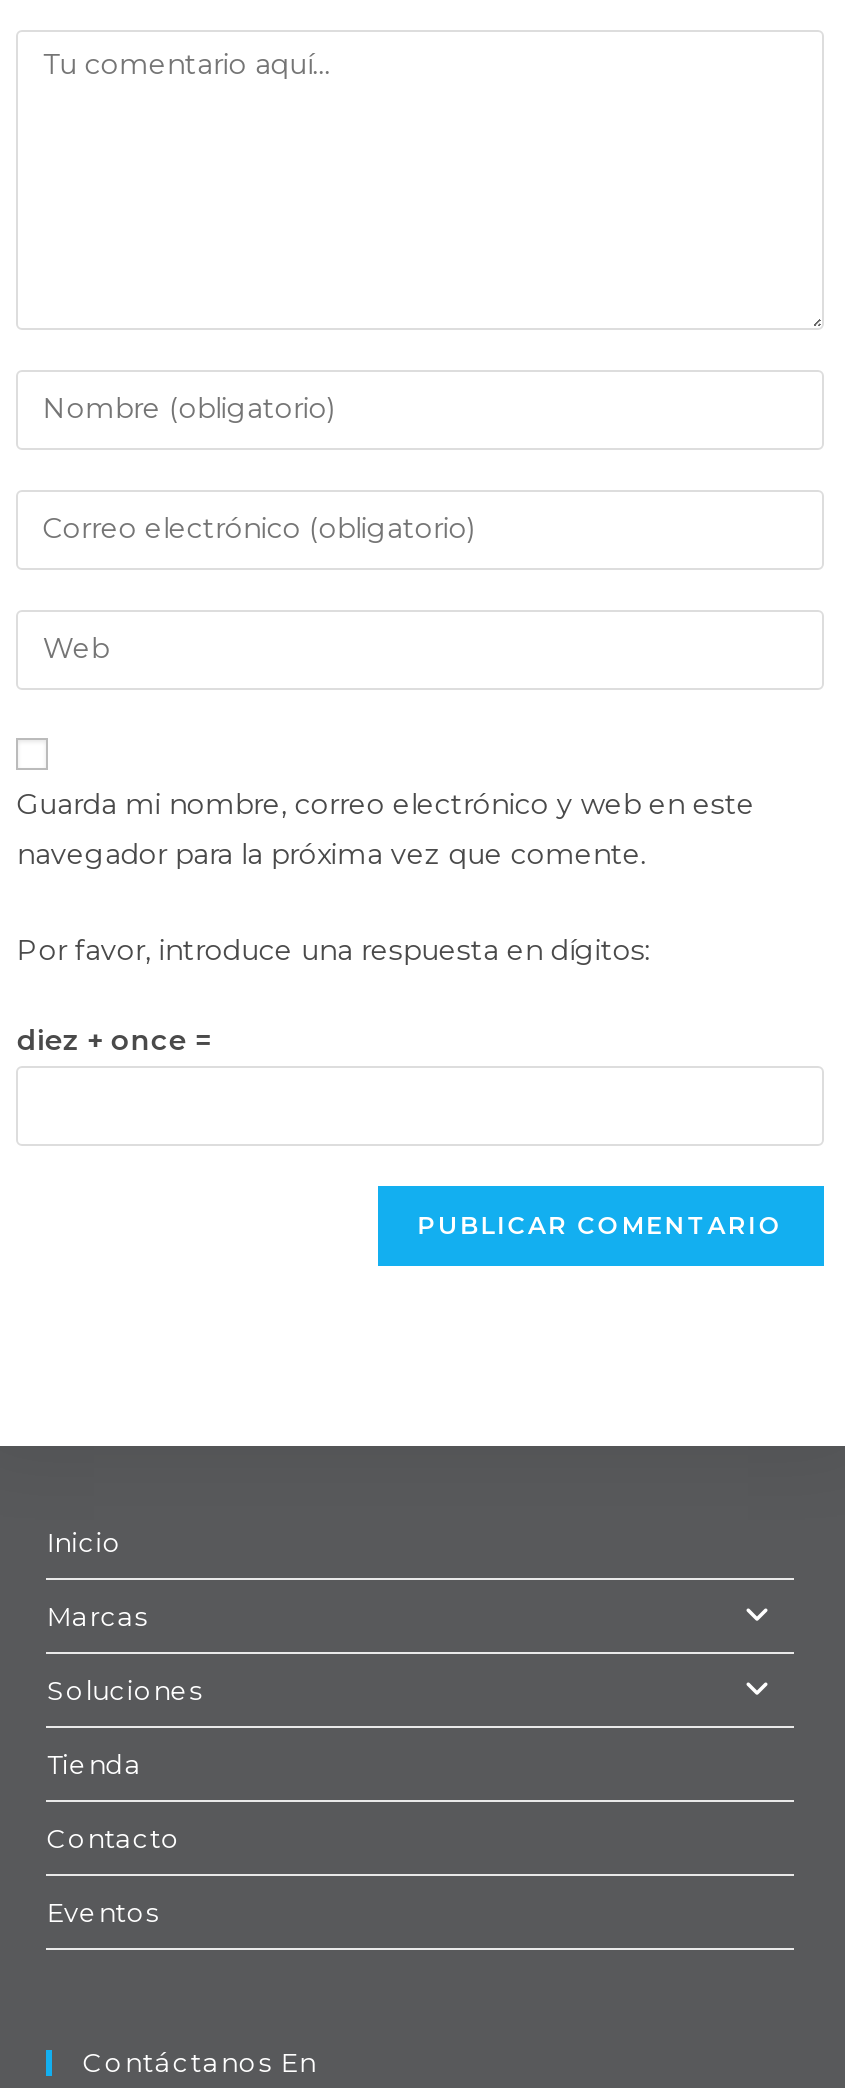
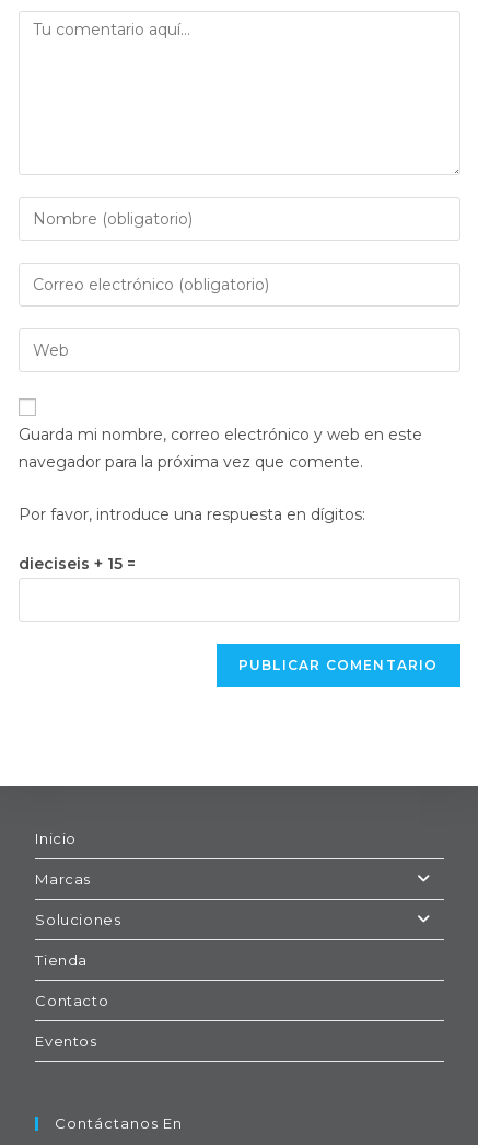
[17,1021,211,1057] diez + once = -> [19,554,136,574] dieciseis + 15 =

